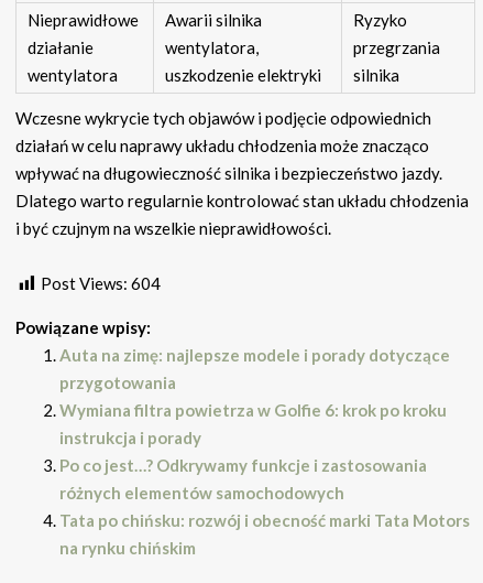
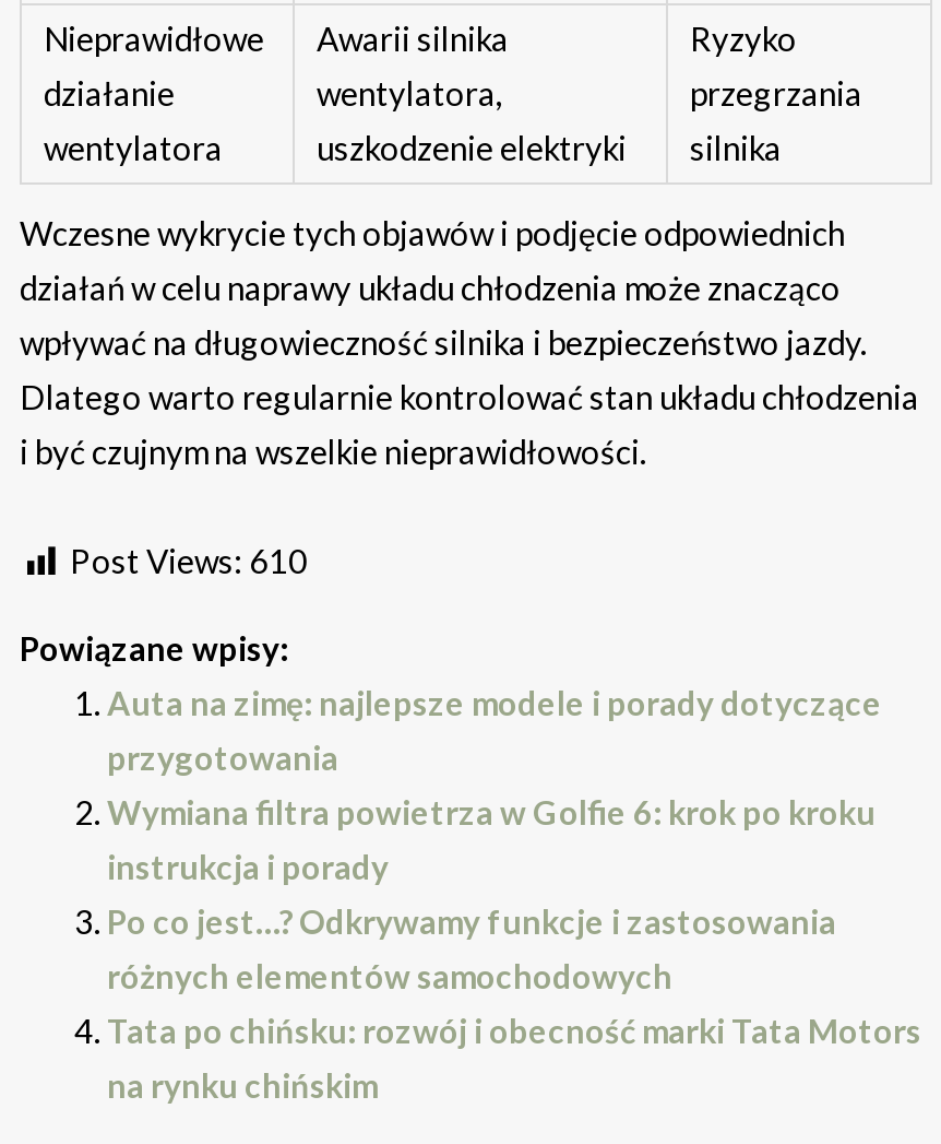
[41,273,161,293] Post Views: 604 -> [70,541,308,580] Post Views: 610

